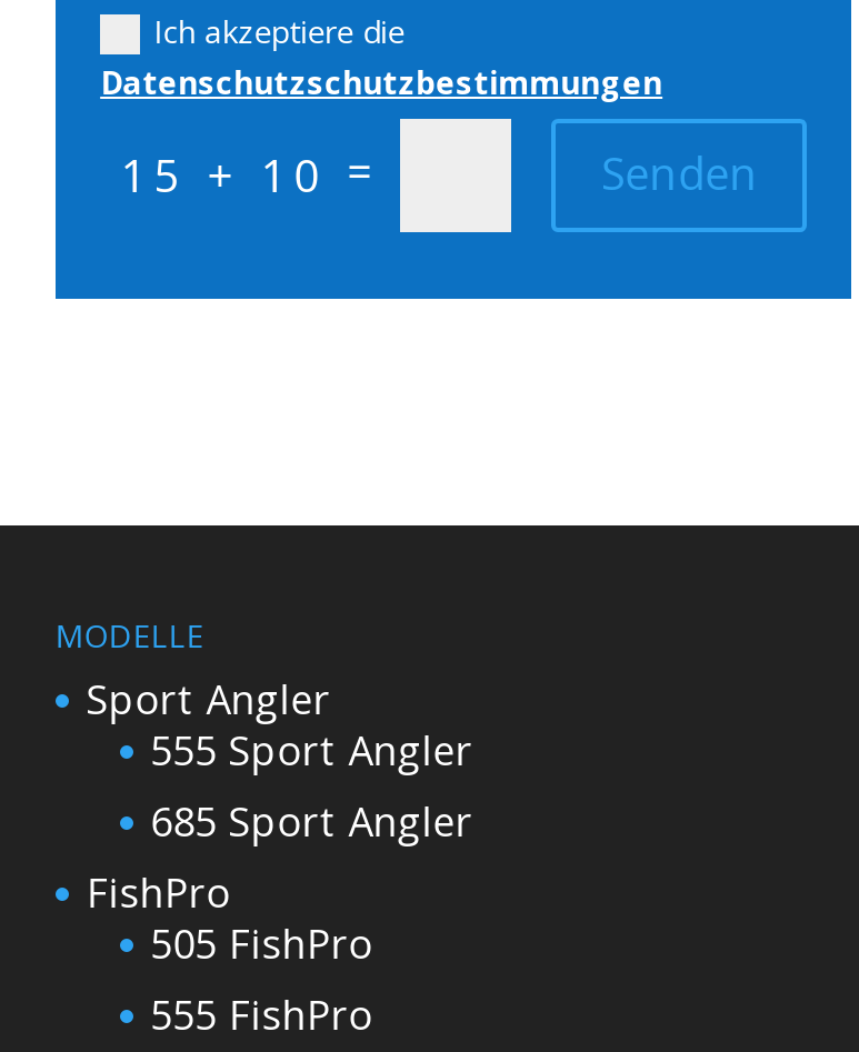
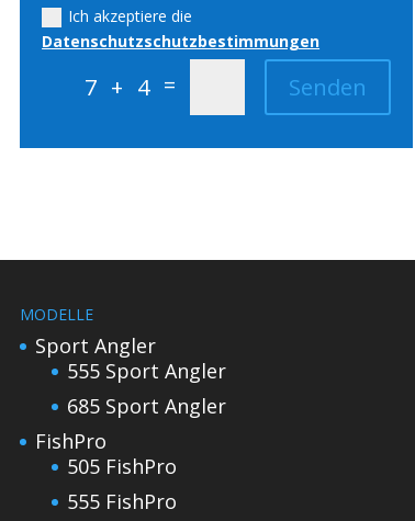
[120,140,400,205] 15 + 10 = -> [85,70,190,102] 7 + 4 =

